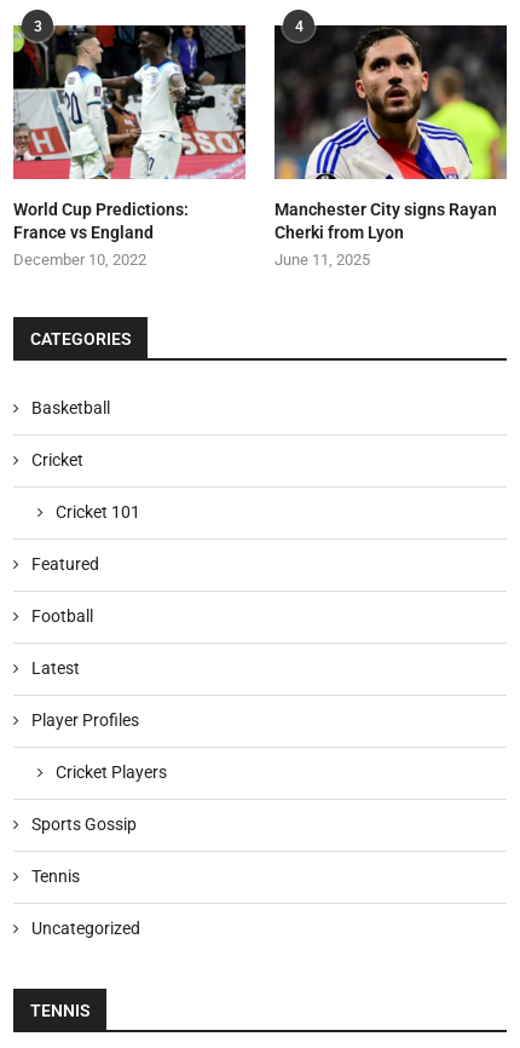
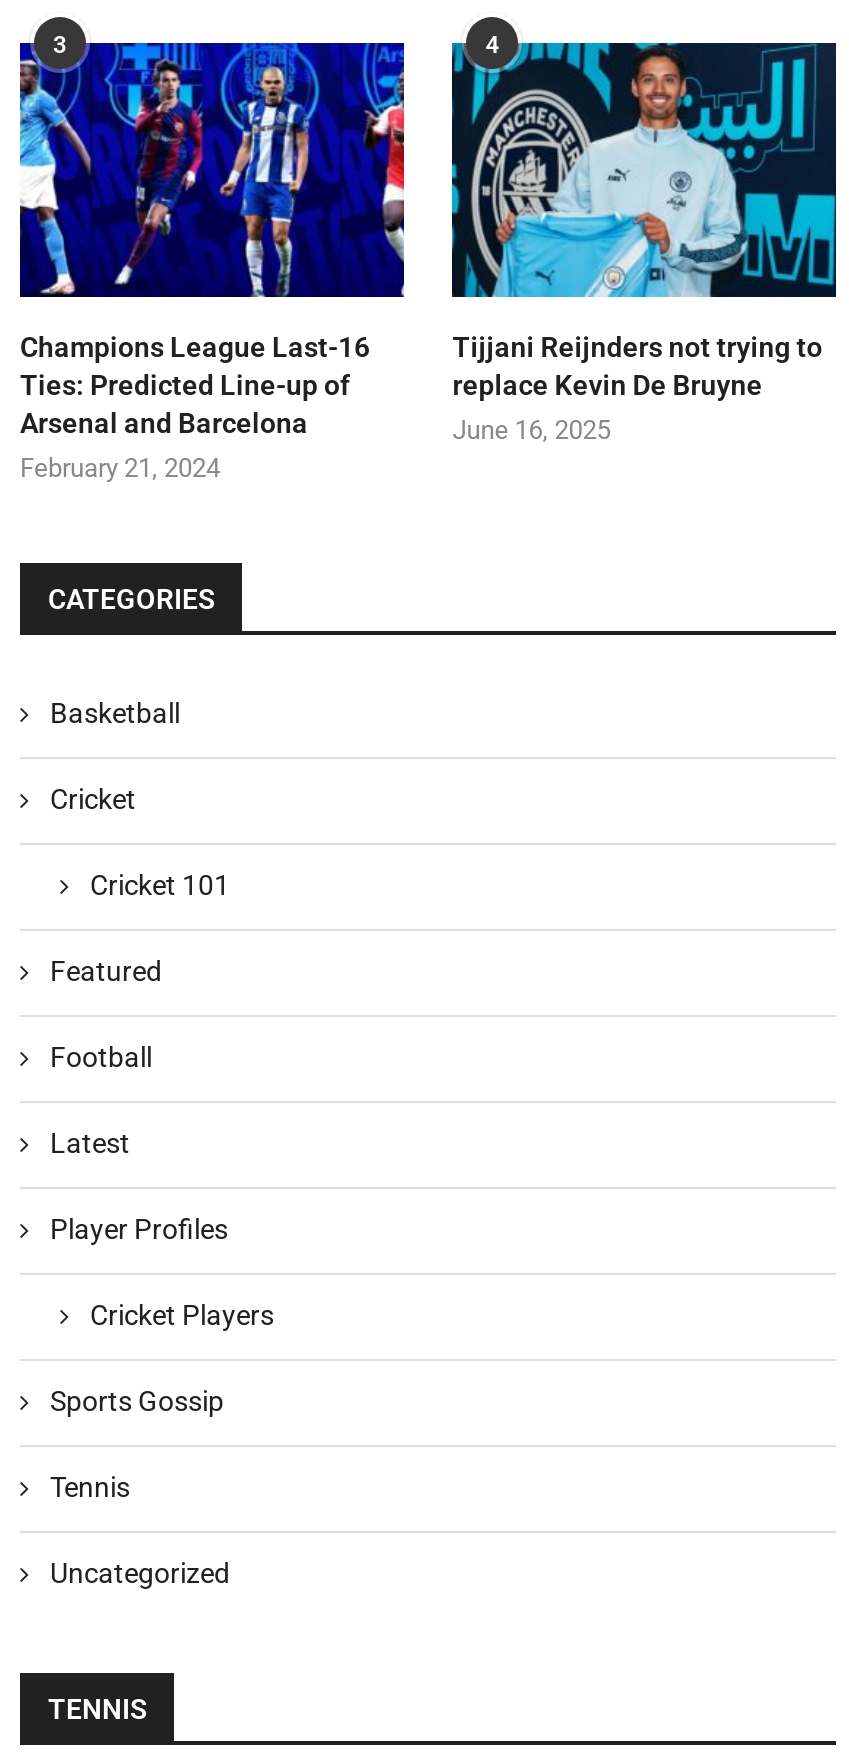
[12,24,247,269] [image] | World Cup Predictions: | France vs England | December 10, 2022 -> [18,41,406,484] [image] | Champions League Last-16 | Ties: Predicted Line-up of | Arsenal and Barcelona | February 21, 2024
[273,24,508,269] [image] | Manchester City signs Rayan | Cherki from Lyon | June 11, 2025 -> [450,41,838,446] [image] | Tijjani Reijnders not trying to | replace Kevin De Bruyne | June 16, 2025

